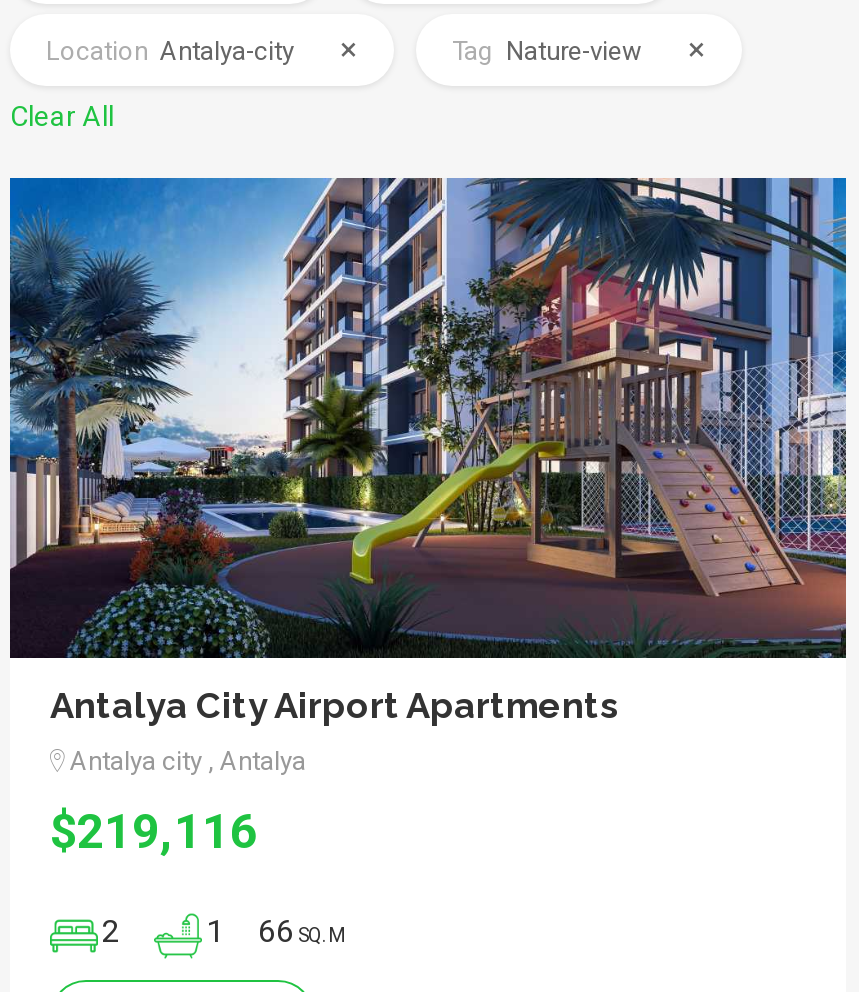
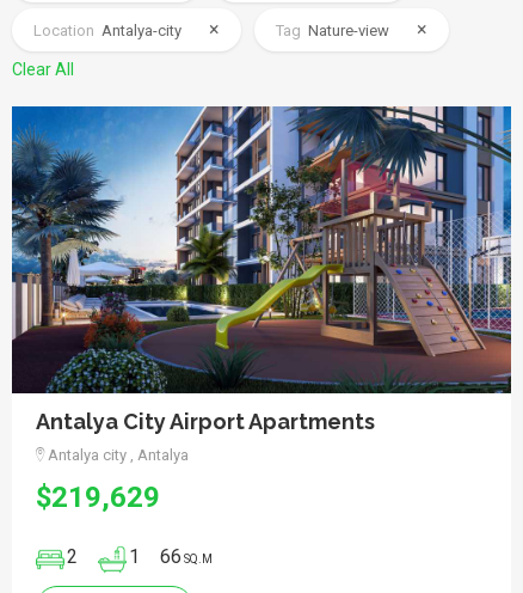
[50,804,258,860] $219,116 -> [36,481,160,514] $219,629

